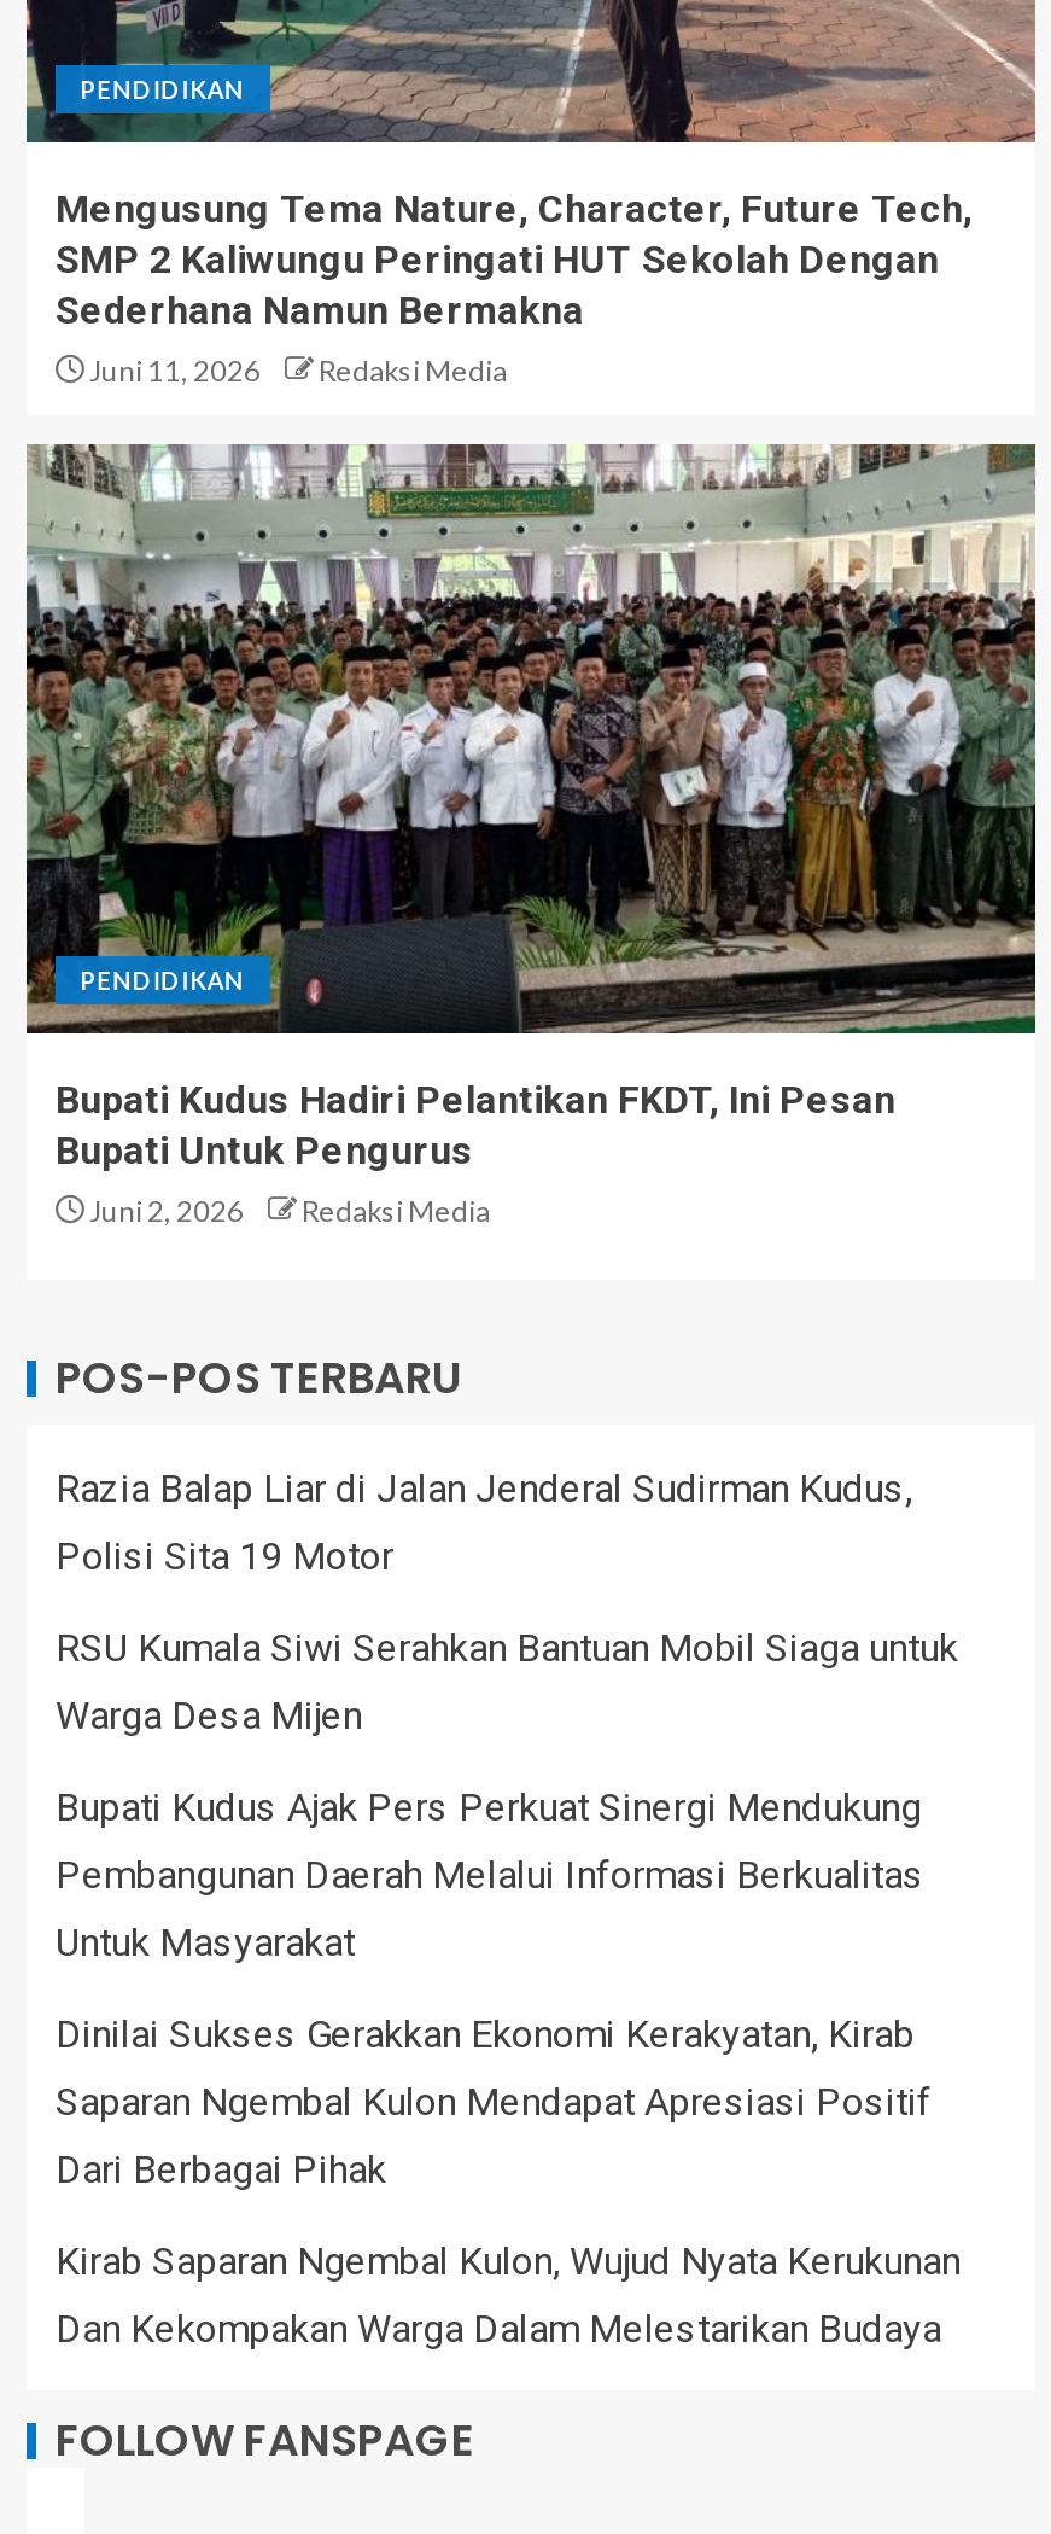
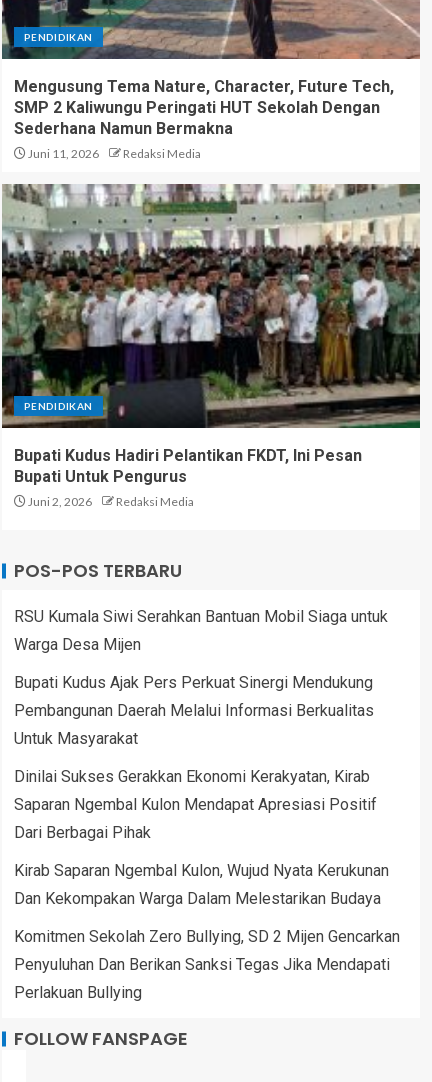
[56,1466,912,1579] Razia Balap Liar di Jalan Jenderal Sudirman Kudus, | Polisi Sita 19 Motor -> none
moved [56,1625,961,2352] -> [14,607,389,908]: RSU Kumala Siwi Serahkan Bantuan Mobil Siaga untuk | Warga Desa Mijen | Bupati Kudus Ajak Pers Perkuat Sinergi Mendukung | ... | Kirab Saparan Ngembal Kulon, Wujud Nyata Kerukunan | Dan Kekompakan Warga Dalam Melestarikan Budaya
none -> [14,927,400,1002] Komitmen Sekolah Zero Bullying, SD 2 Mijen Gencarkan | Penyuluhan Dan Berikan Sanksi Tegas Jika Mendapati | Perlakuan Bullying

